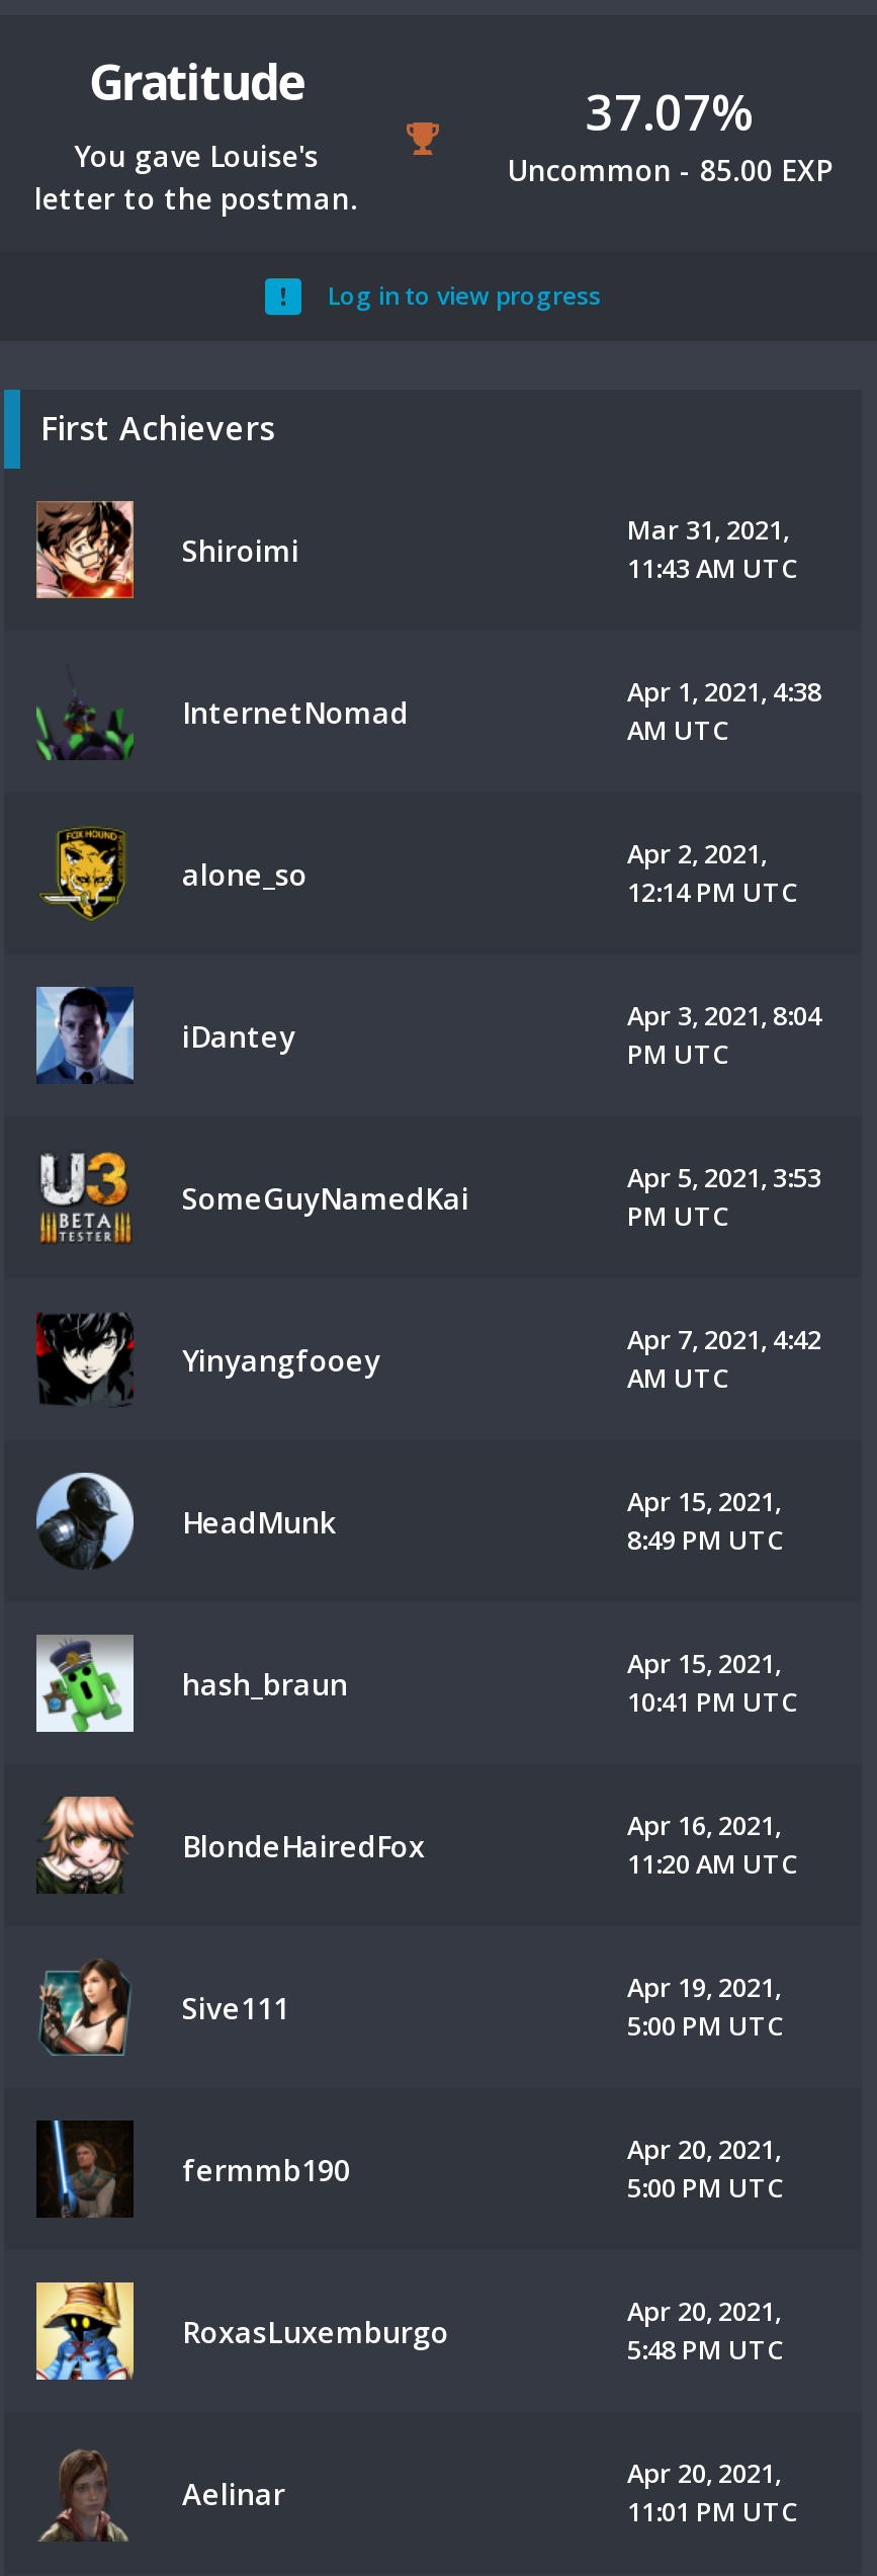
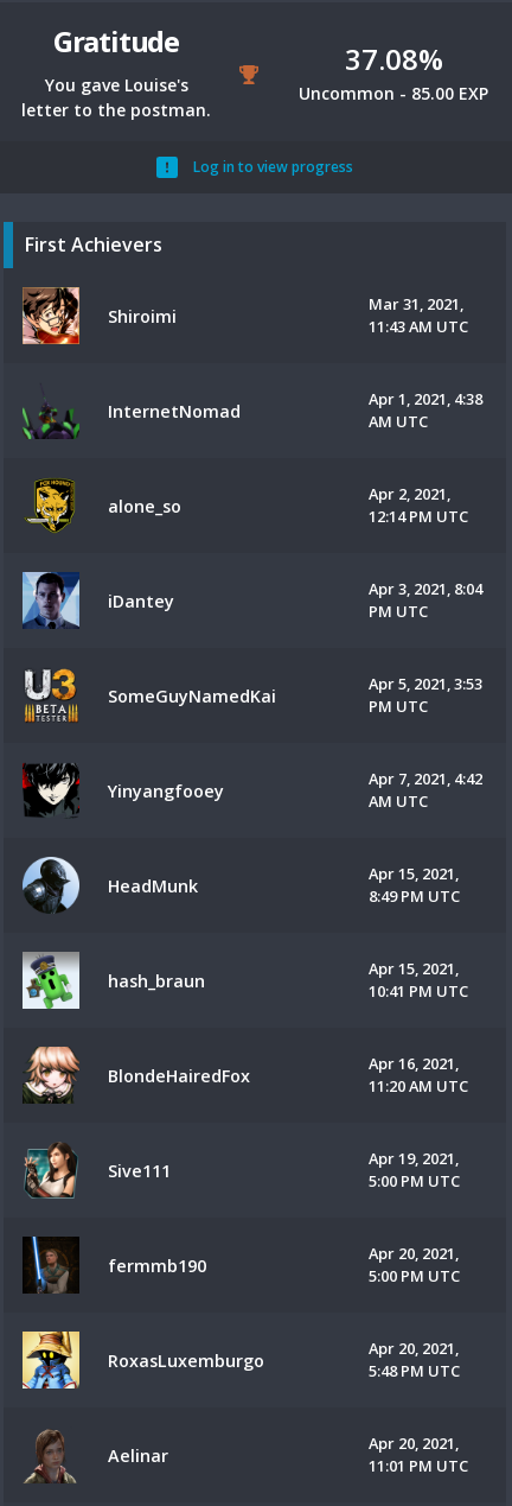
[586,78,754,145] 37.07% -> [344,39,443,79] 37.08%

